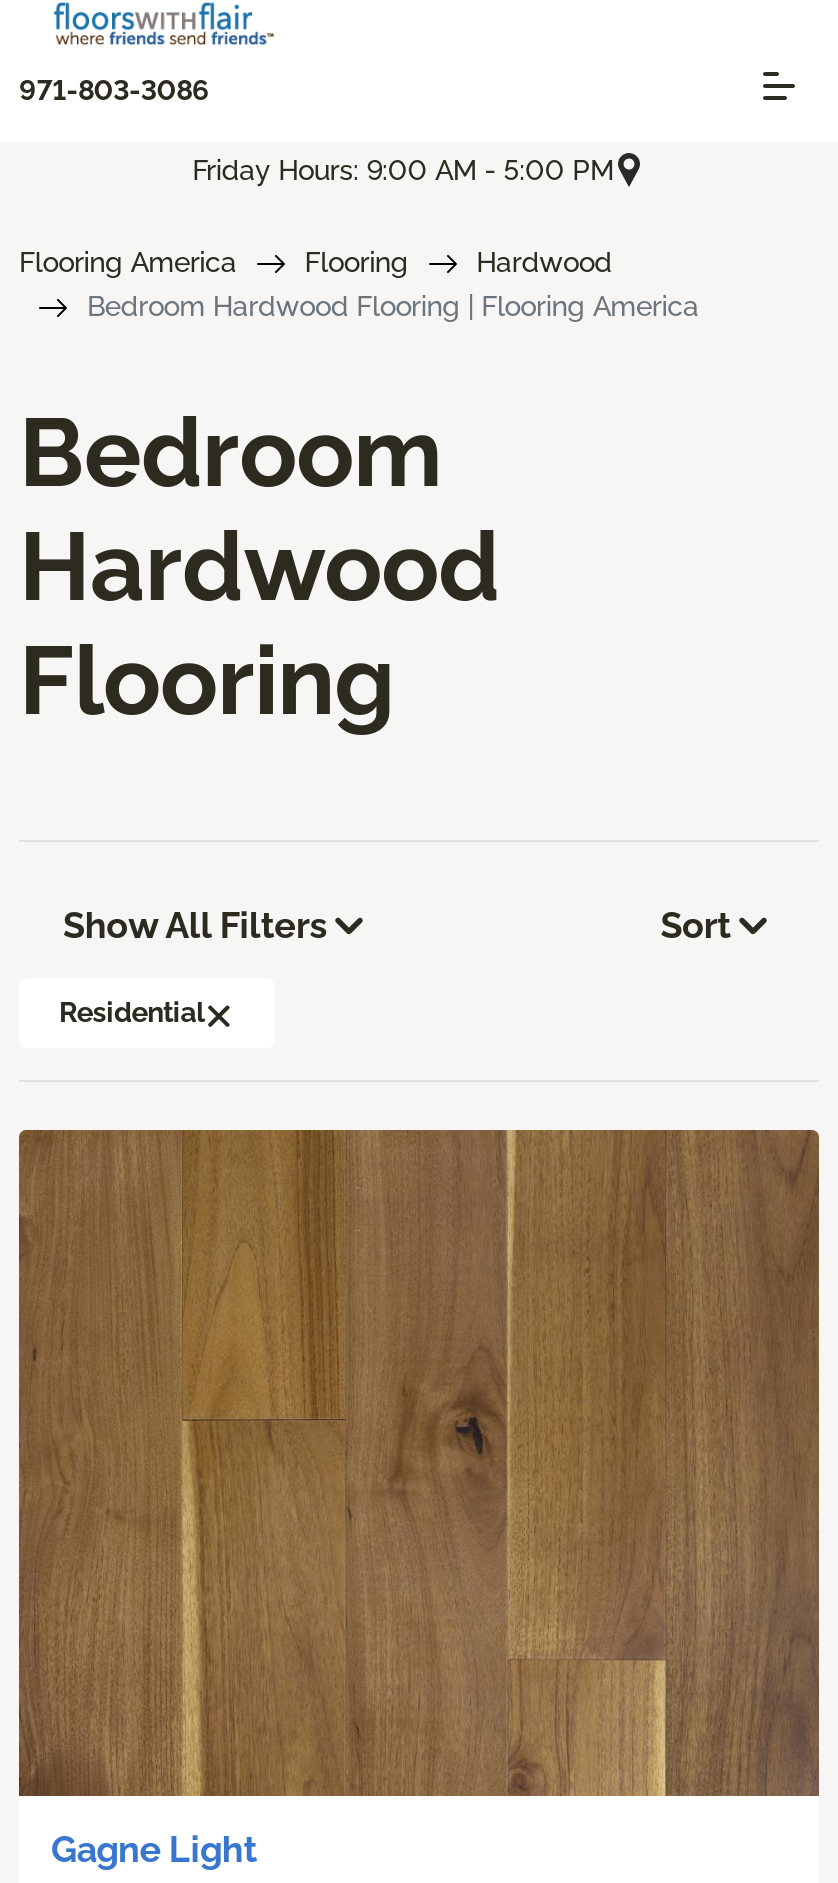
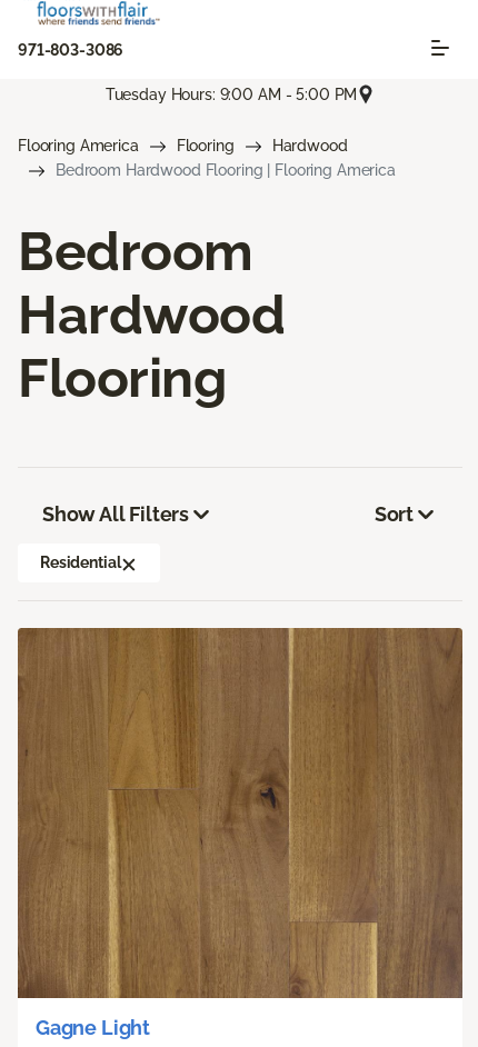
[192,153,614,185] Friday Hours: 9:00 AM - 5:00 PM -> [105,85,357,103] Tuesday Hours: 9:00 AM - 5:00 PM

